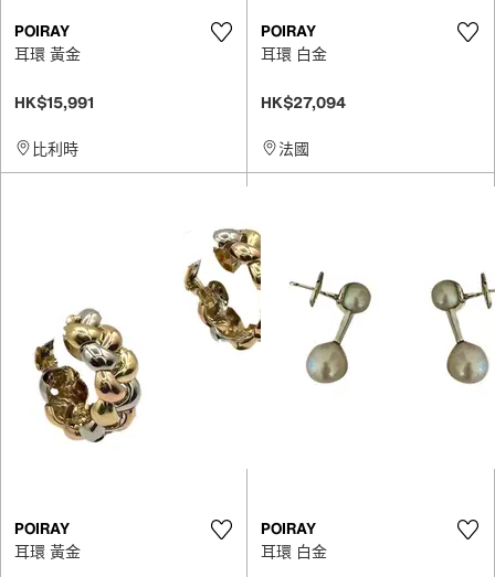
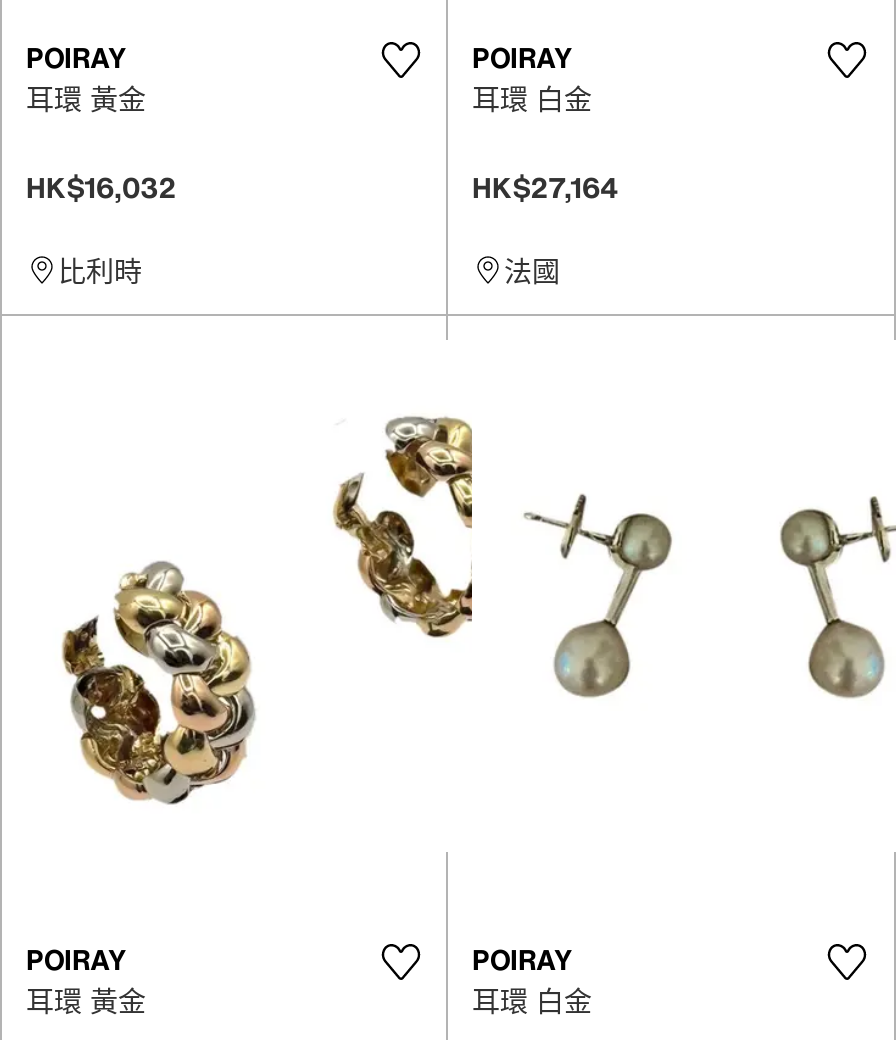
[14,90,94,113] HK$15,991 -> [26,166,176,208] HK$16,032
[261,90,346,113] HK$27,094 -> [472,166,618,208] HK$27,164

